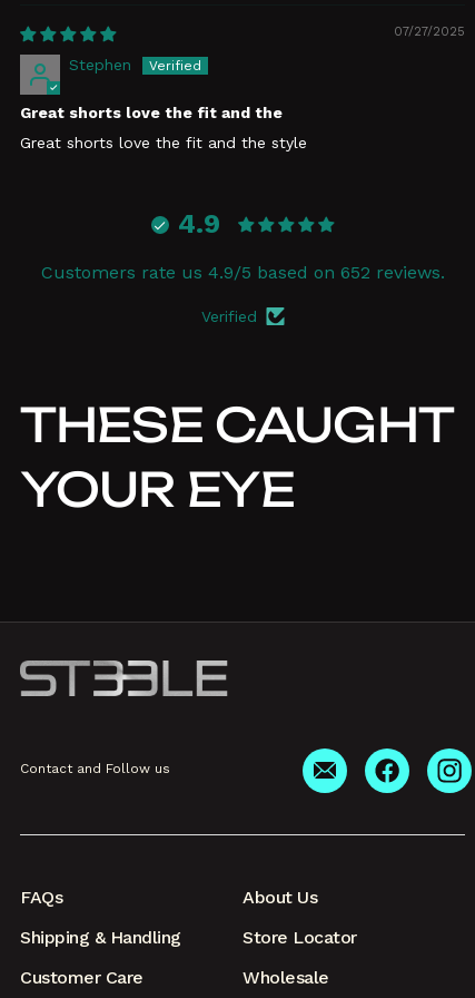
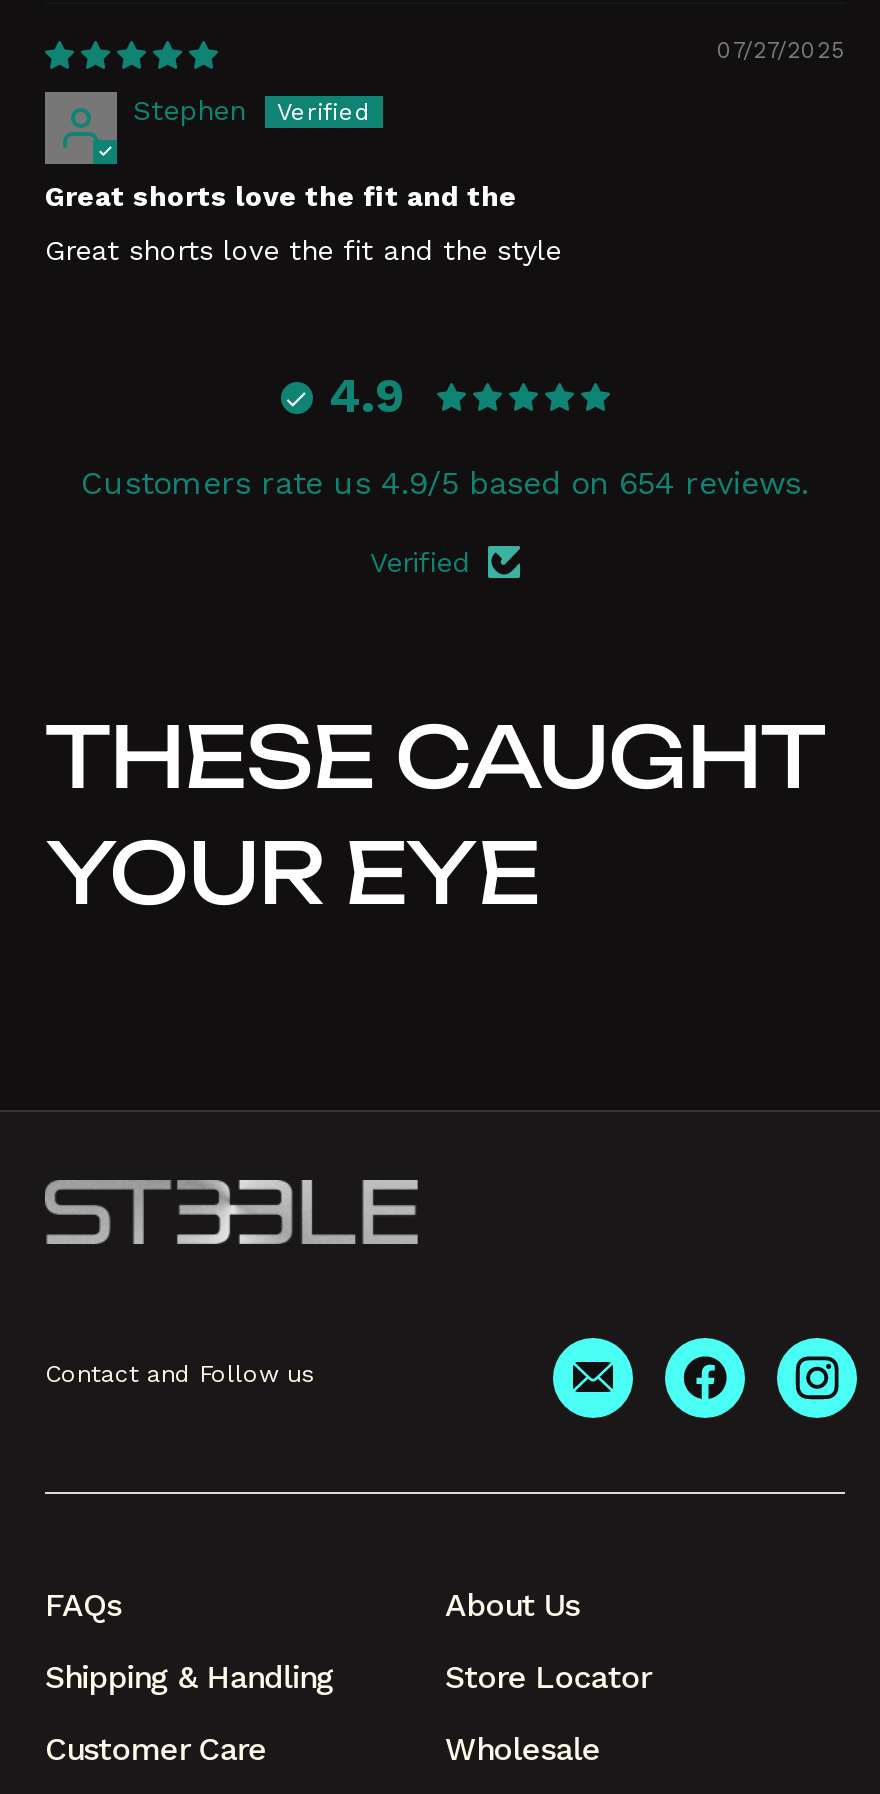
[41,262,444,283] Customers rate us 4.9/5 based on 652 reviews. -> [81,464,809,502] Customers rate us 4.9/5 based on 654 reviews.

